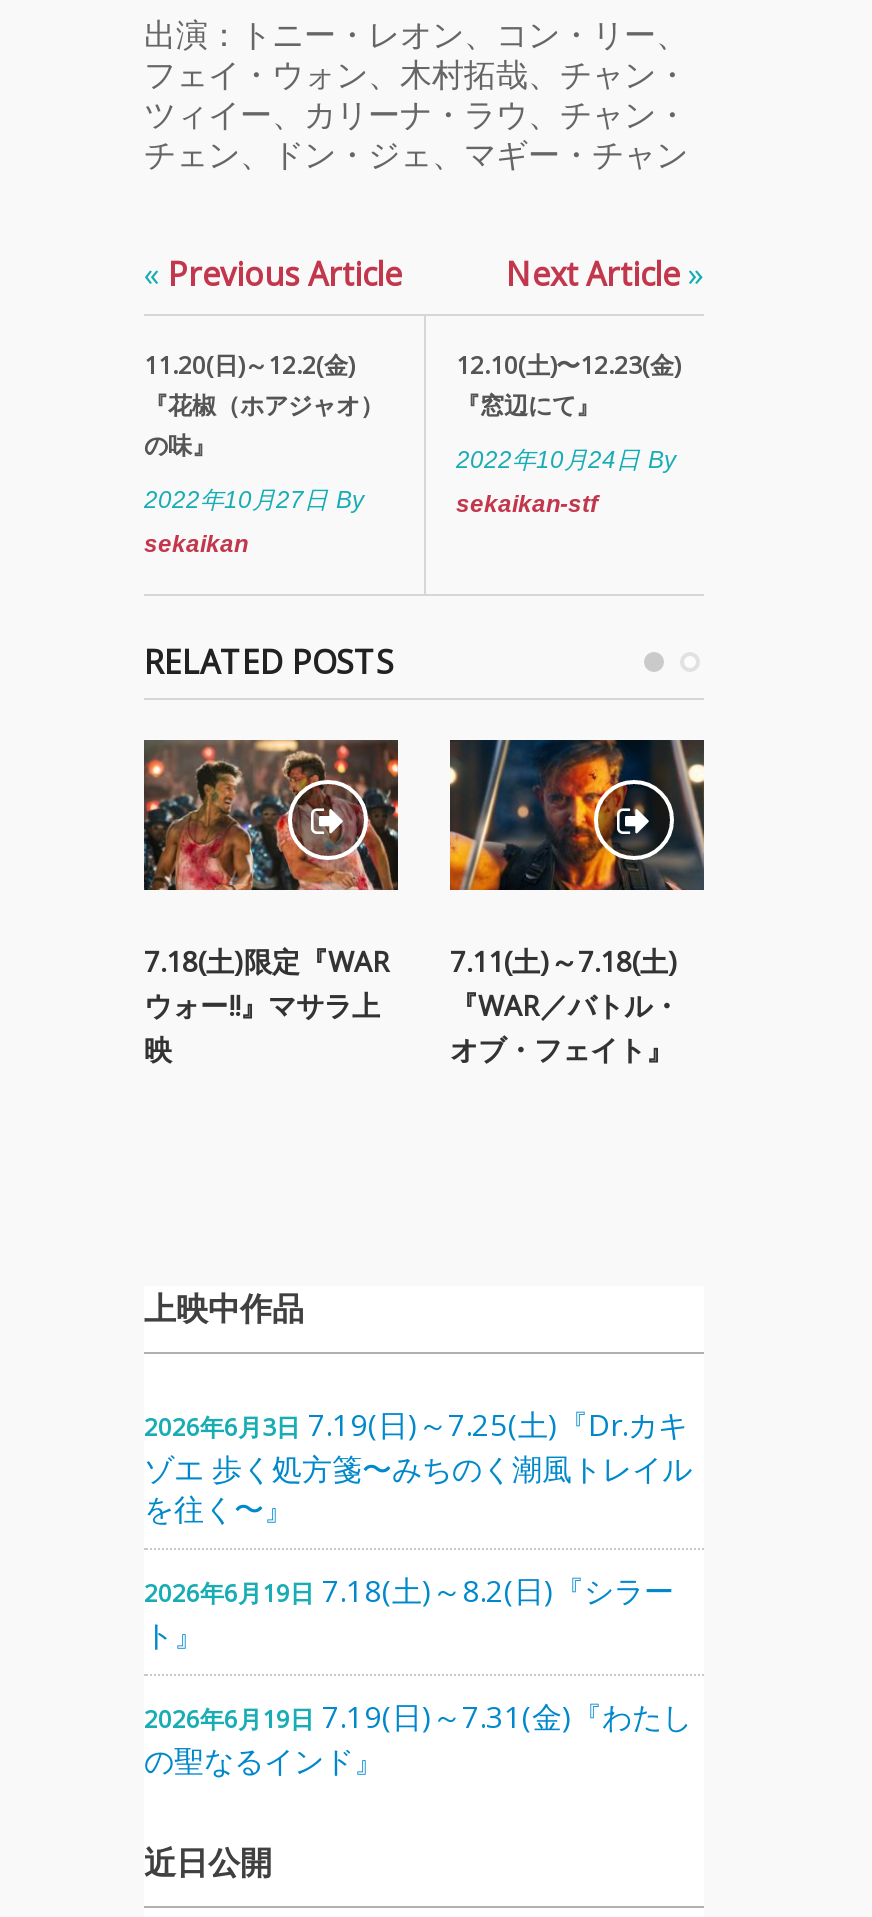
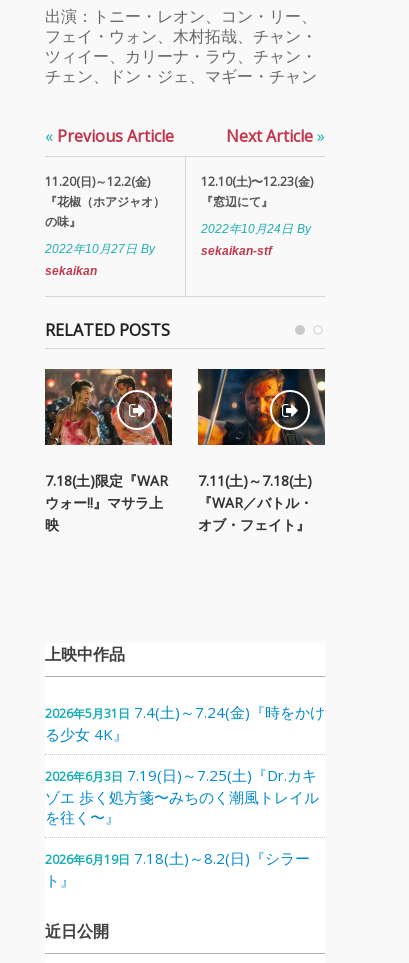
none -> [45,701,325,743] 2026年5月31日 7.4(土)～7.24(金)『時をかけ | る少女 4K』
moved [144,1403,692,1653] -> [45,764,319,889]: 2026年6月3日 7.19(日)～7.25(土)『Dr.カキ | ゾエ 歩く処方箋〜みちのく潮風トレイル | を往く〜』 | 2026年6月19日 7.18(土)～8.2(日)『シラー | ト』
[144,1695,692,1779] 2026年6月19日 7.19(日)～7.31(金)『わたし | の聖なるインド』 -> none

